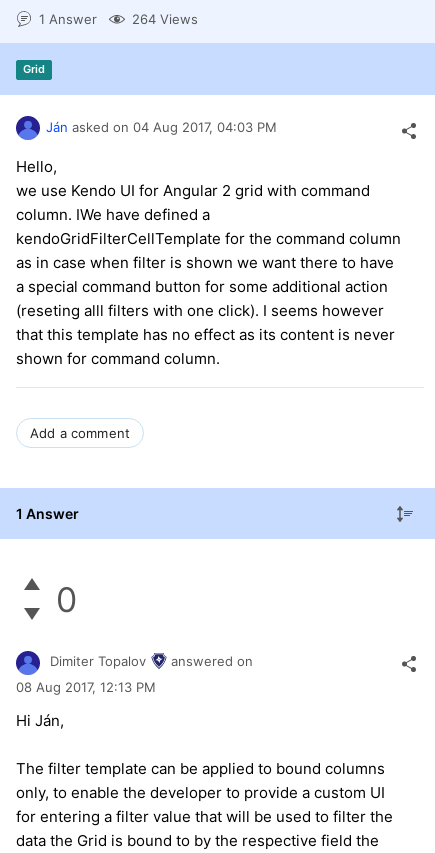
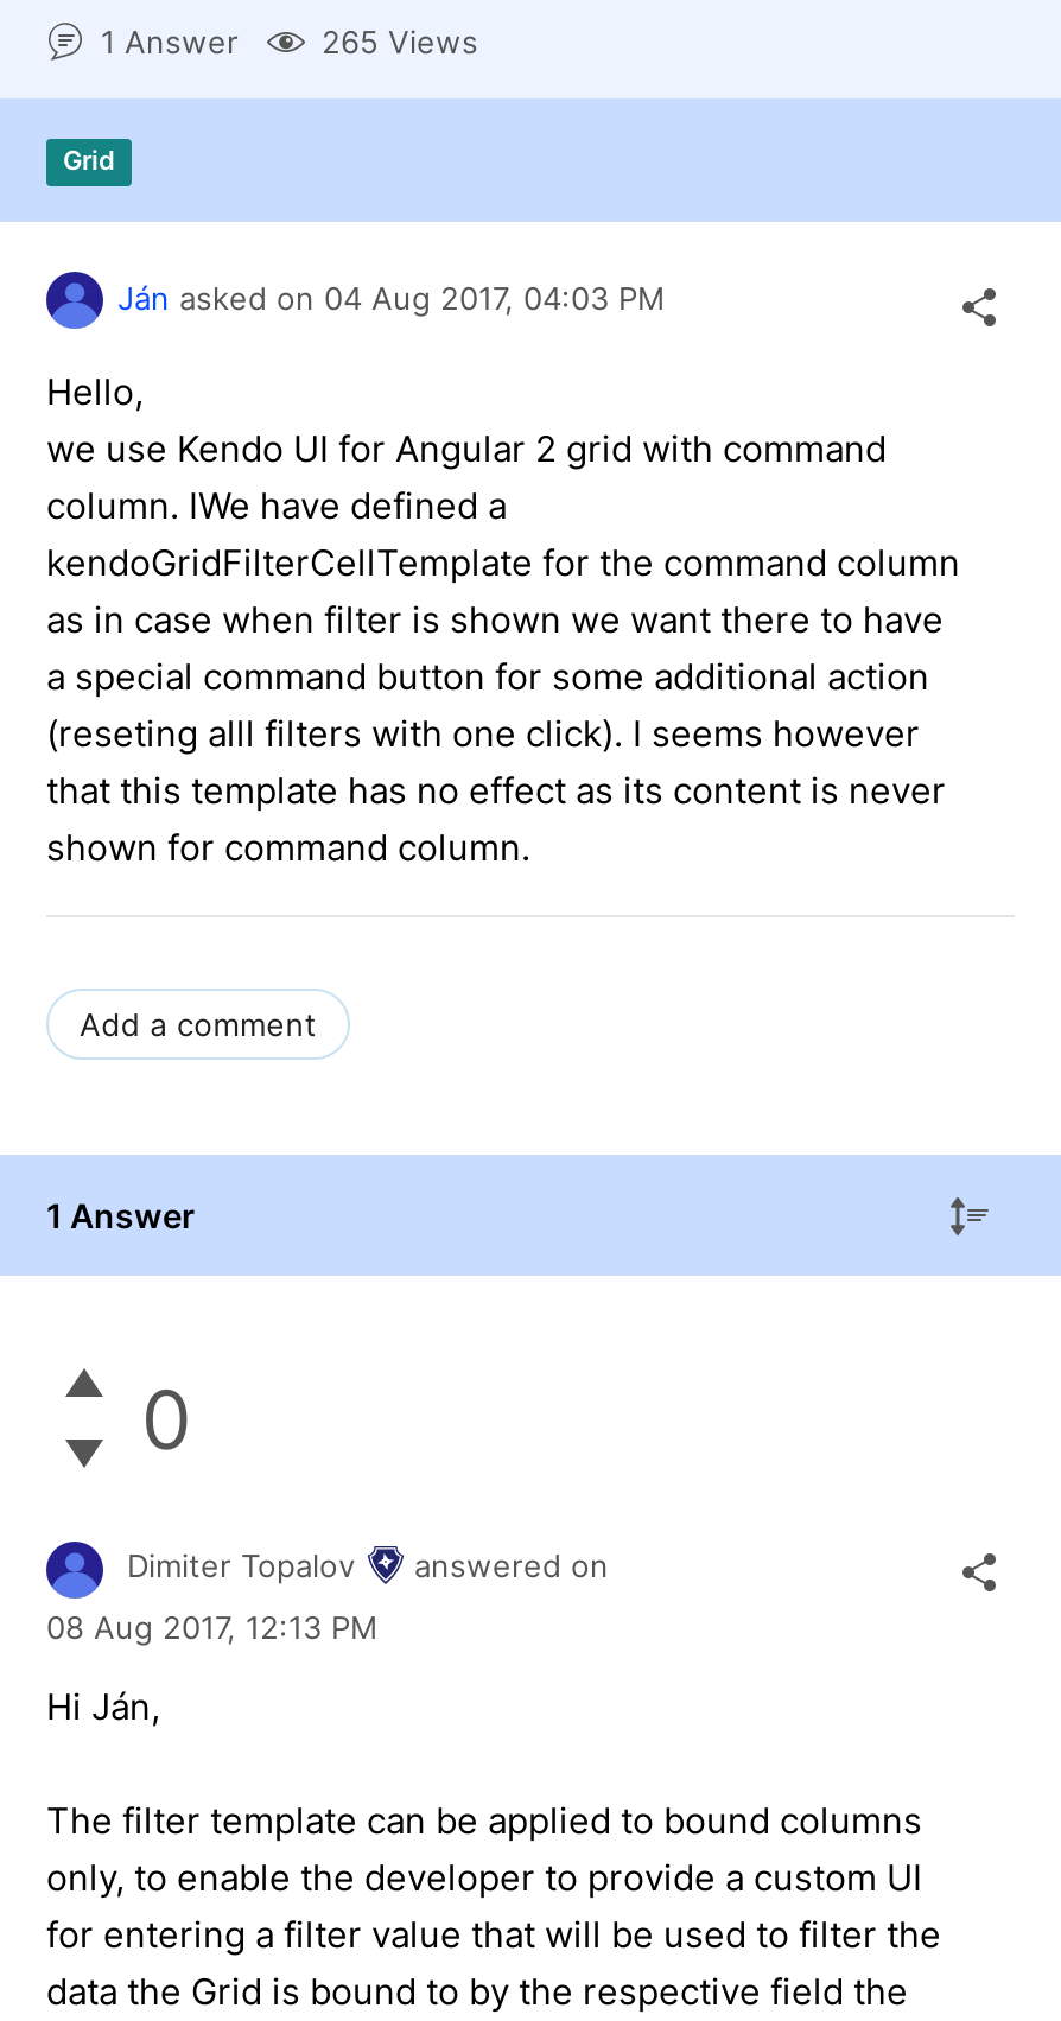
[132,11,198,27] 264 Views -> [322,24,478,62] 265 Views

